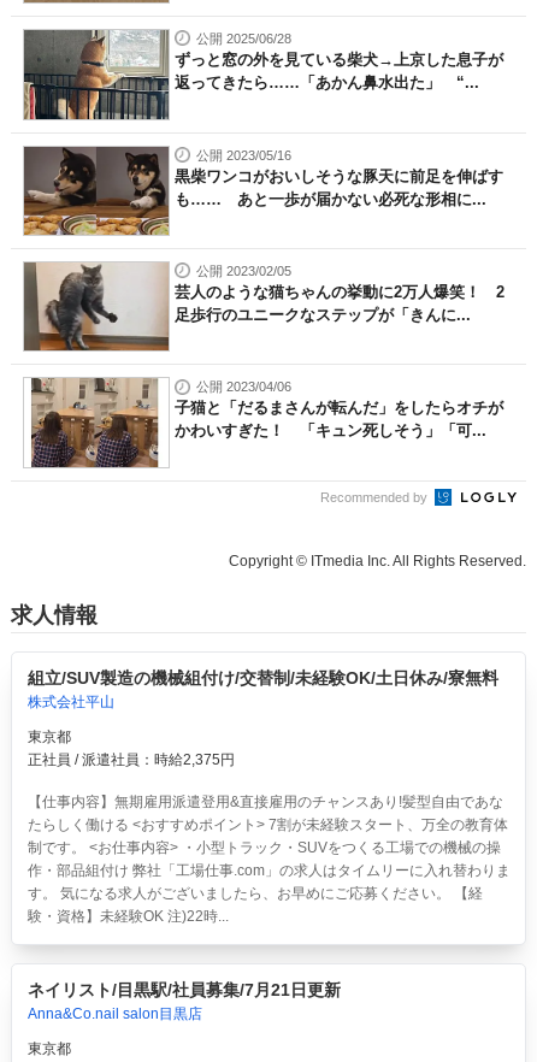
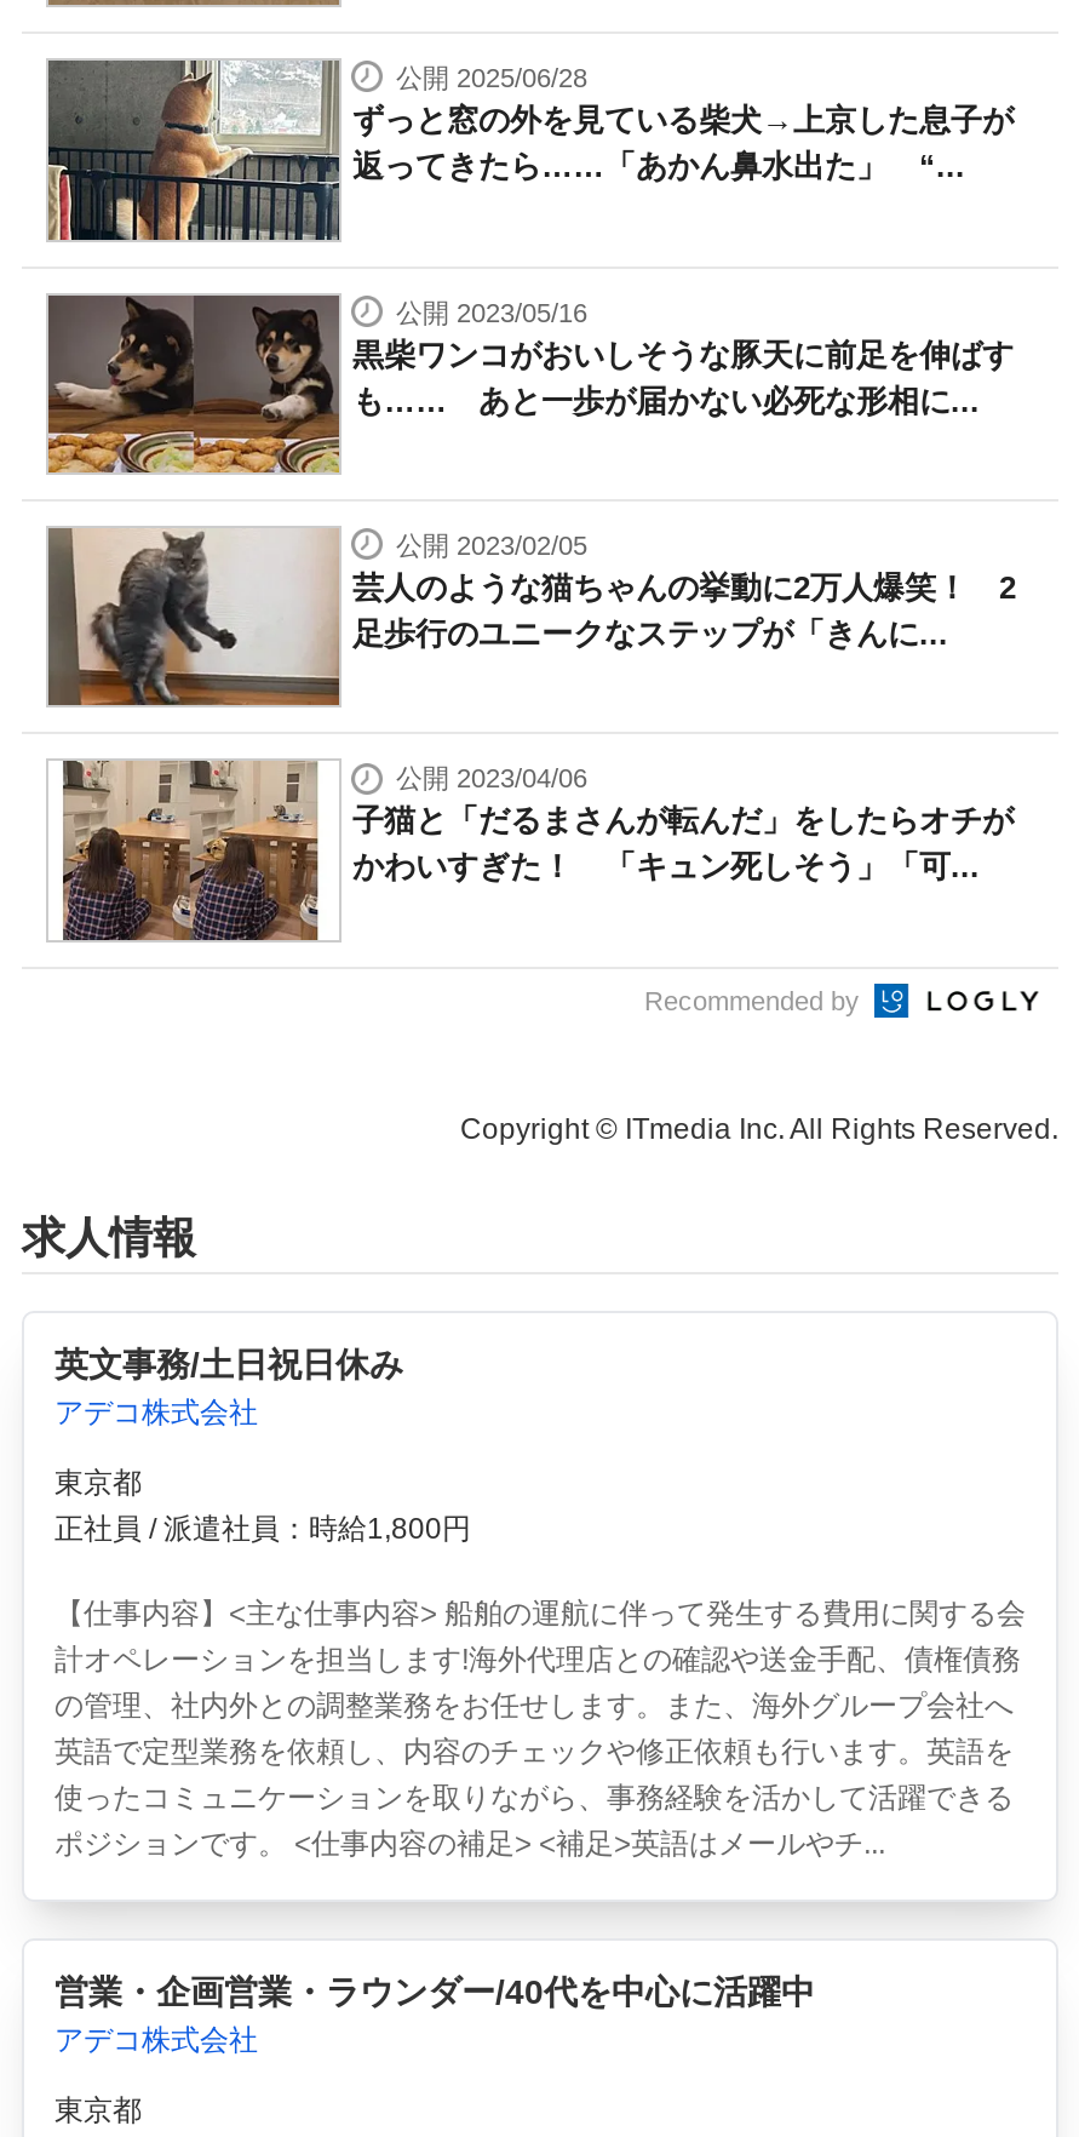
[27,669,498,711] 組立/SUV製造の機械組付け/交替制/未経験OK/土日休み/寮無料 | 株式会社平山 -> [54,1346,403,1430] 英文事務/土日祝日休み | アデコ株式会社
[27,752,234,769] 正社員 / 派遣社員：時給2,375円 -> [54,1513,471,1547] 正社員 / 派遣社員：時給1,800円
[27,794,510,925] 【仕事内容】無期雇用派遣登用&直接雇用のチャンスあり!髪型自由であな | たらしく働ける <おすすめポイント> 7割が未経験スタート、万全の教育体 | 制です。 <お仕事内容> ・小型トラック・SUVをつくる工場での機械の操 | 作・部品組付け 弊社「工場仕事.com」の求人はタイムリーに入れ替わりま | す。 気になる求人がございましたら、お早めにご応募ください。 【経 | 験・資格】未経験OK 注)22時... -> [54,1598,1026,1862] 【仕事内容】<主な仕事内容> 船舶の運航に伴って発生する費用に関する会 | 計オペレーションを担当します!海外代理店との確認や送金手配、債権債務 | の管理、社内外との調整業務をお任せします。また、海外グループ会社へ | 英語で定型業務を依頼し、内容のチェックや修正依頼も行います。英語を | 使ったコミュニケーションを取りながら、事務経験を活かして活躍できる | ポジションです。 <仕事内容の補足> <補足>英語はメールやチ...
[27,981,340,1023] ネイリスト/目黒駅/社員募集/7月21日更新 | Anna&Co.nail salon目黒店 -> [54,1973,815,2058] 営業・企画営業・ラウンダー/40代を中心に活躍中 | アデコ株式会社

